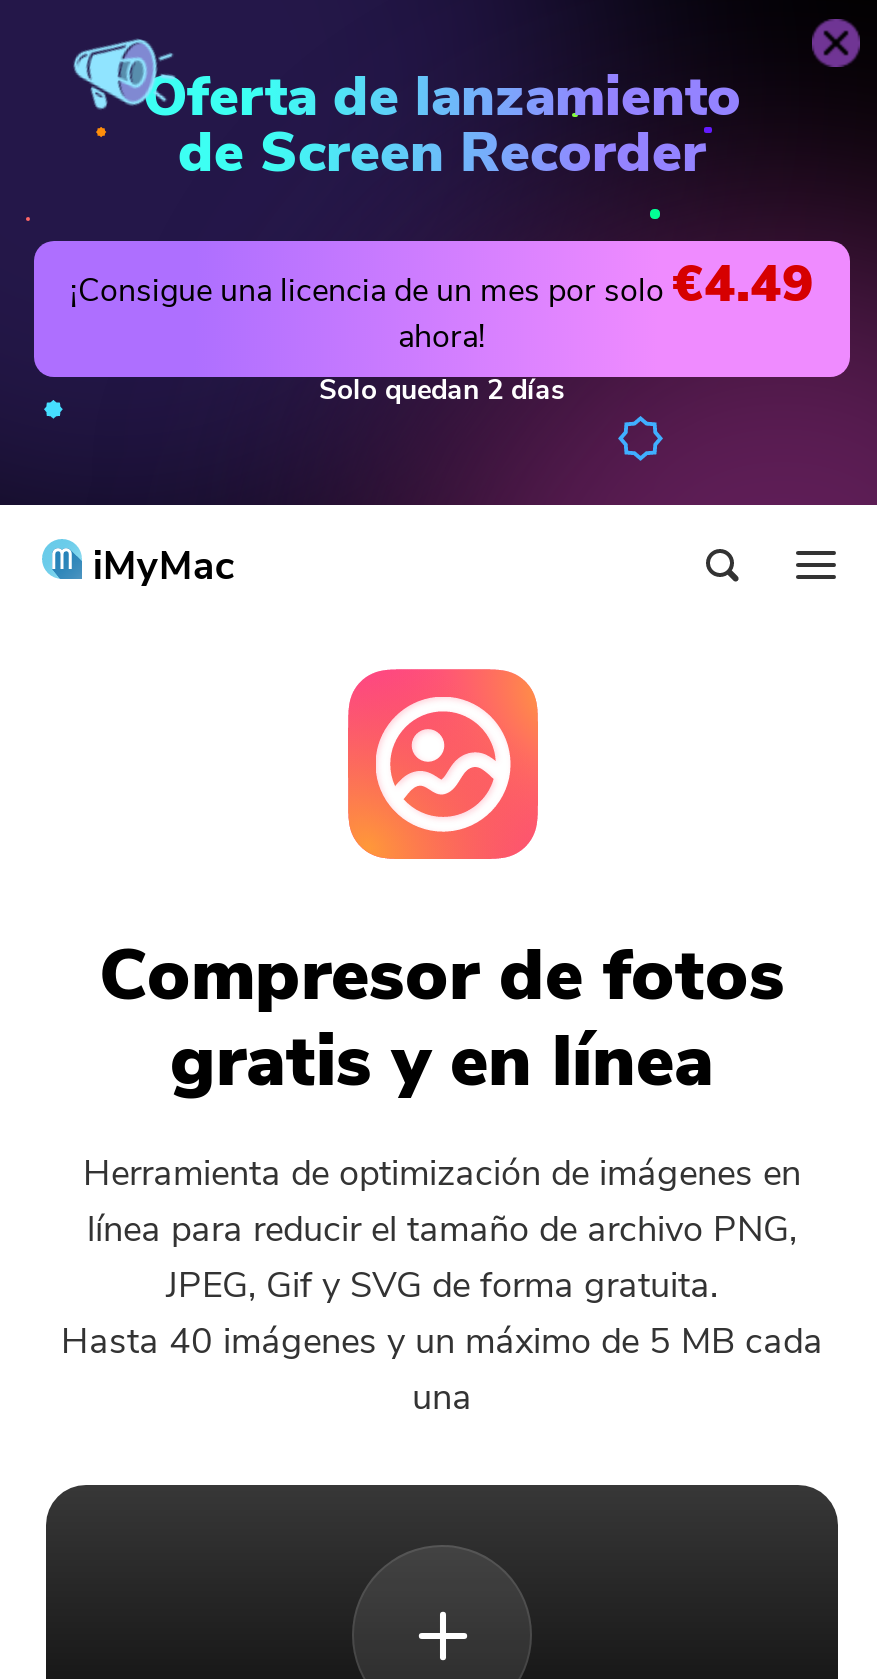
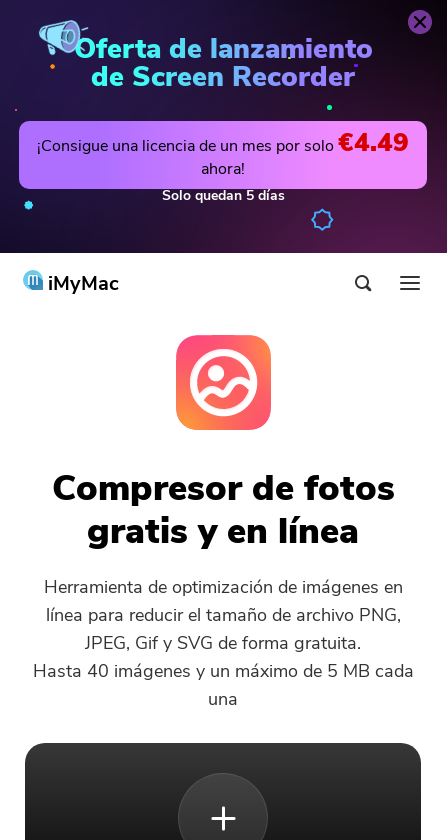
[319,371,565,409] Solo quedan2 días -> [161,186,284,205] Solo quedan5 días

